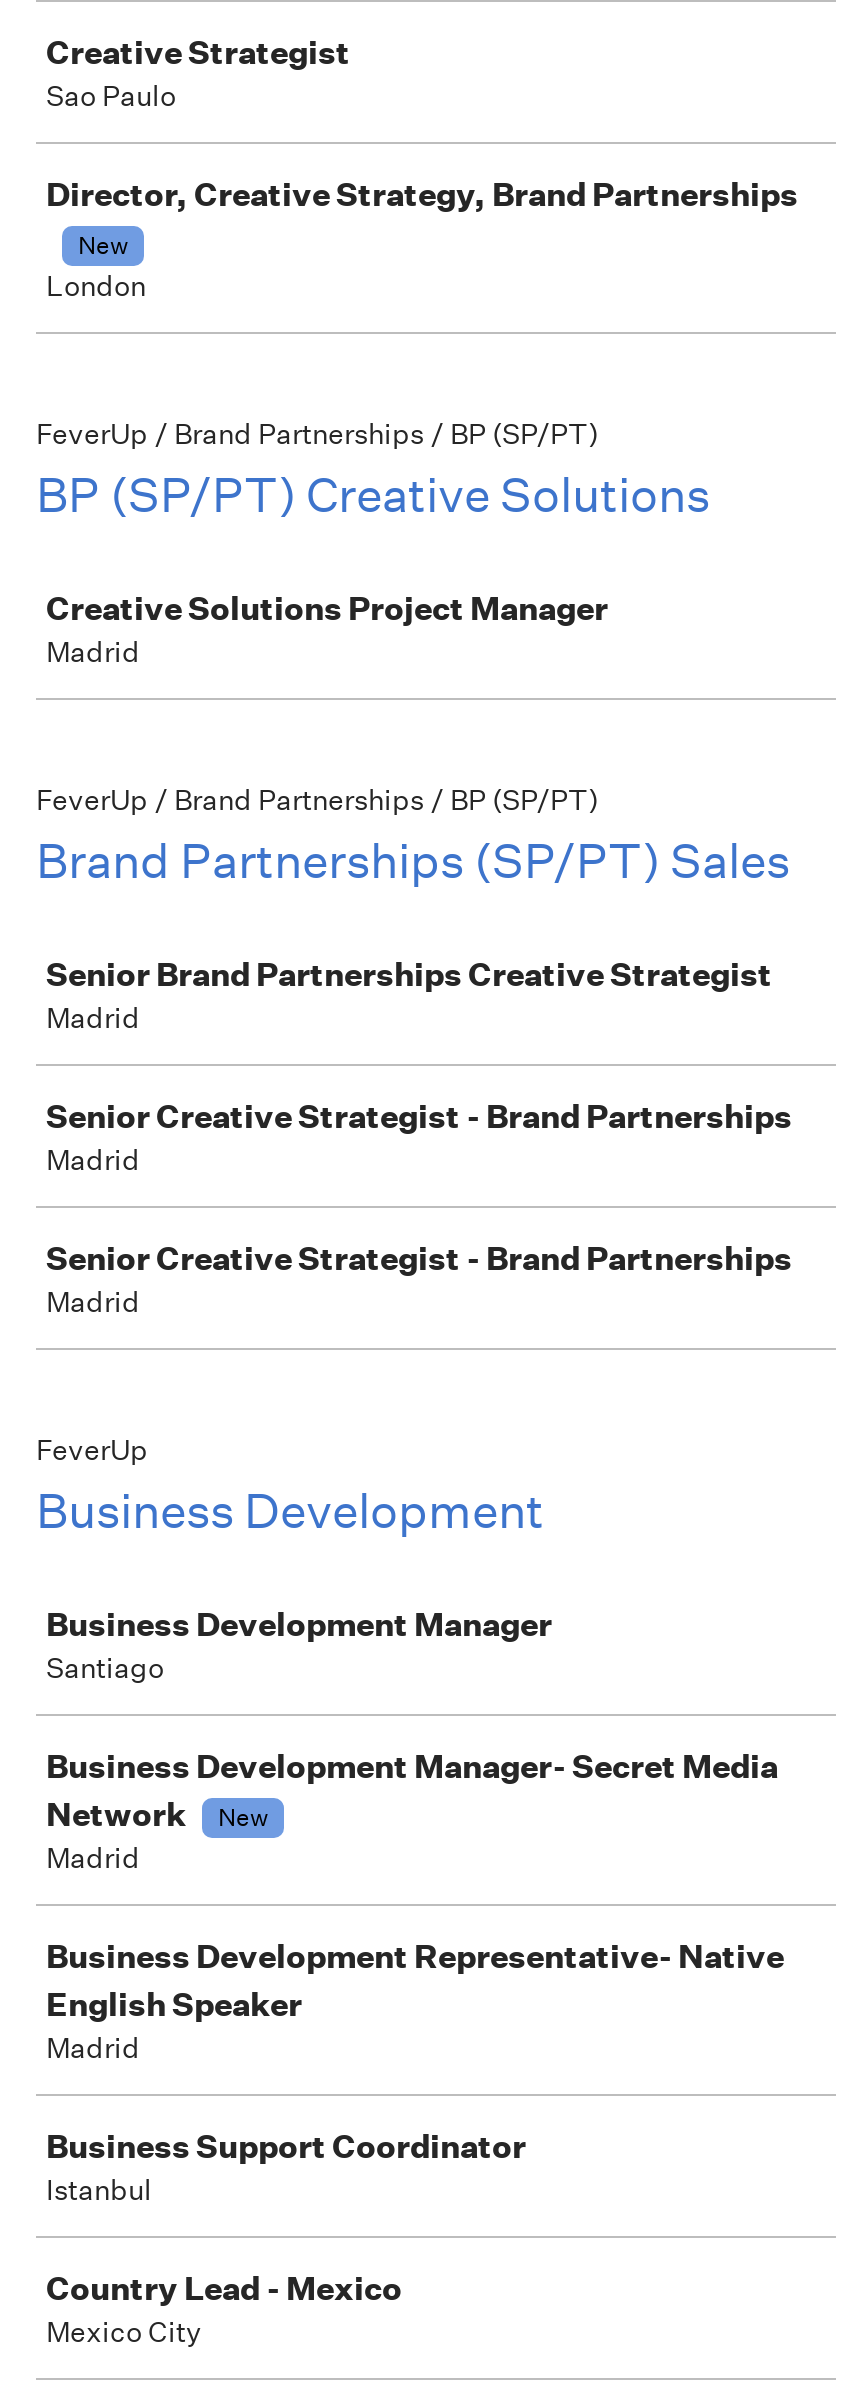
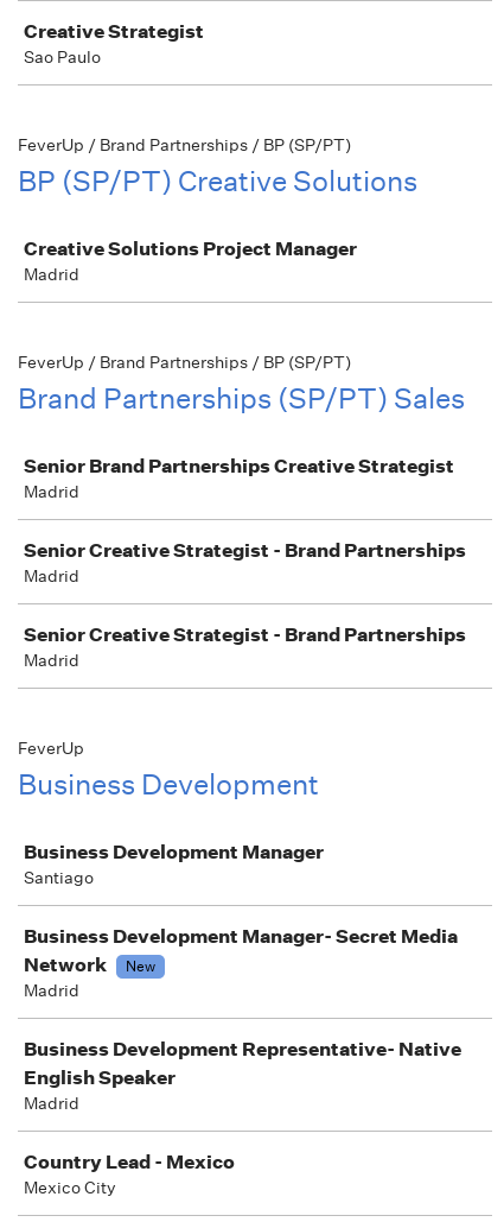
[46,174,798,304] Director, Creative Strategy, Brand Partnerships | New | London -> none
[46,2126,526,2208] Business Support Coordinator | Istanbul -> none

